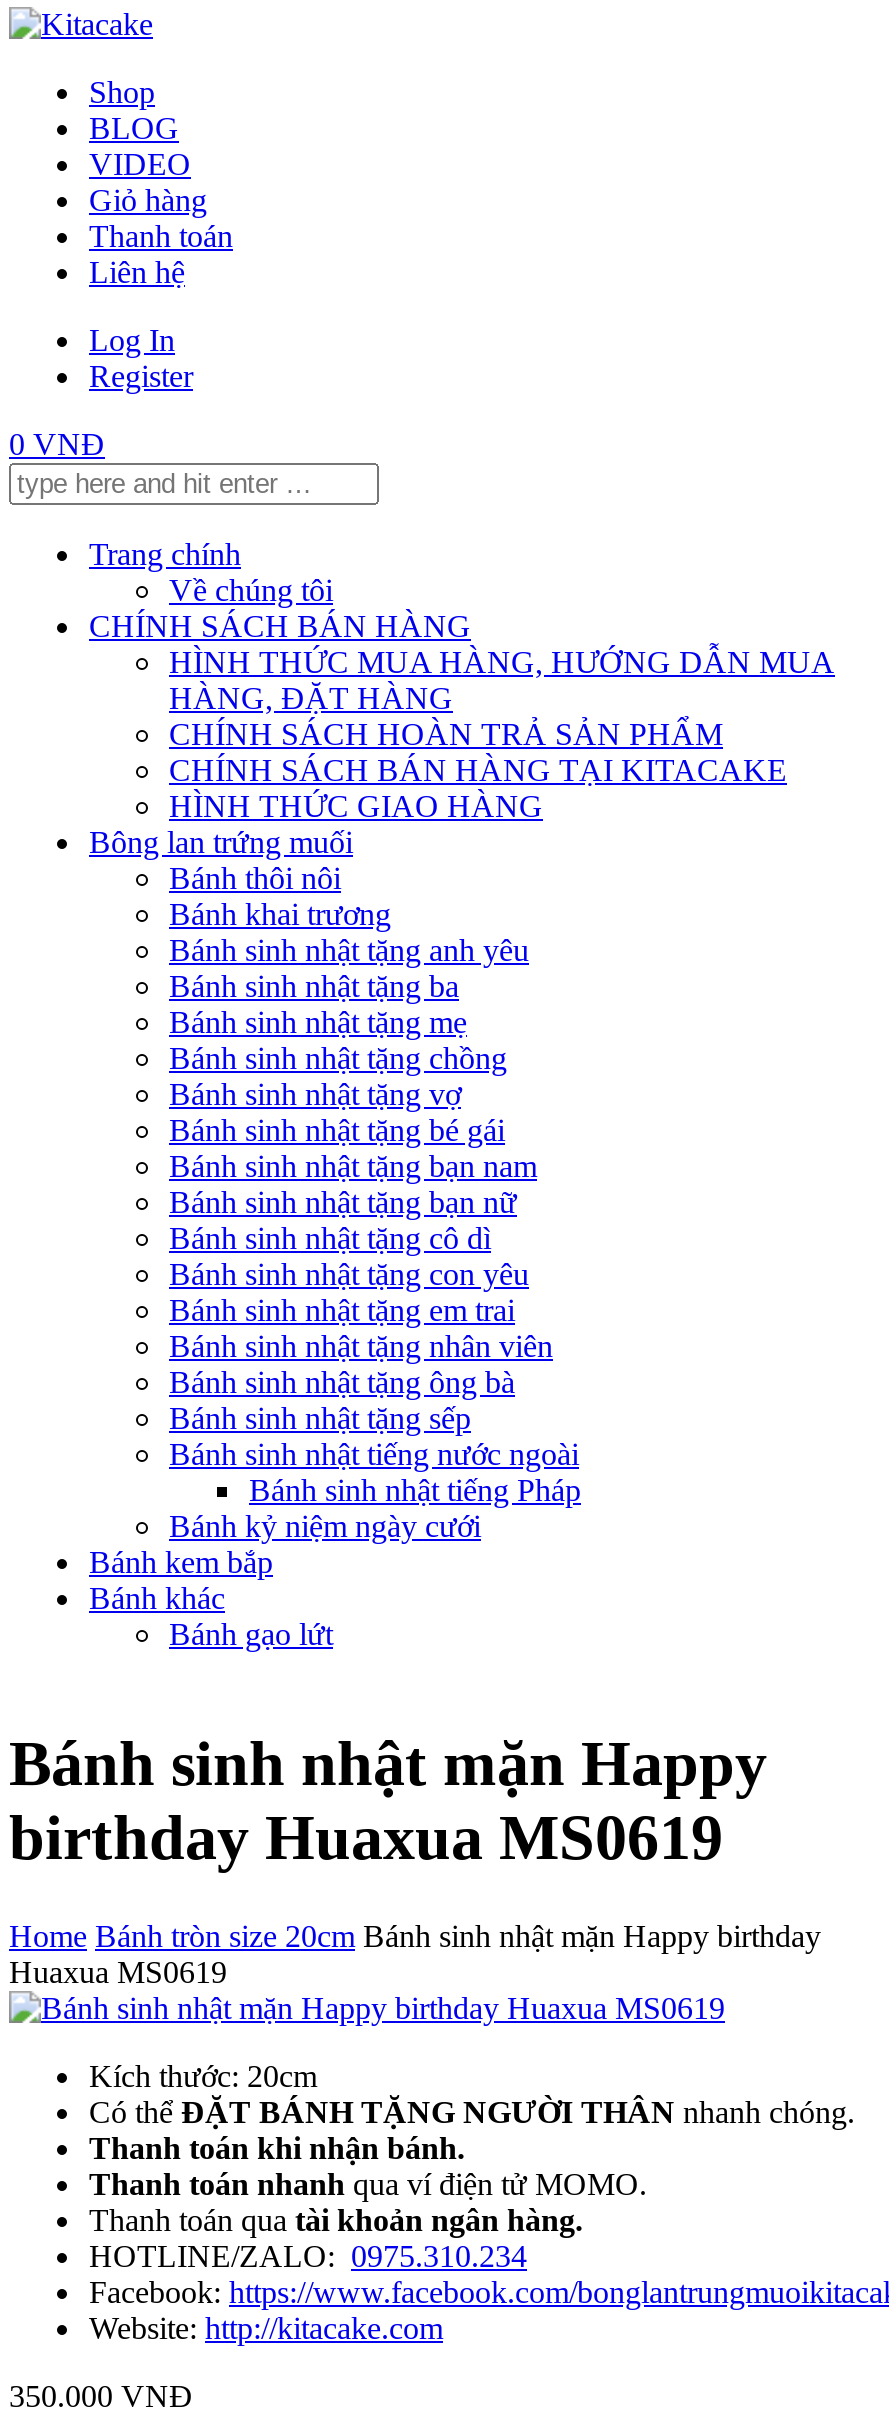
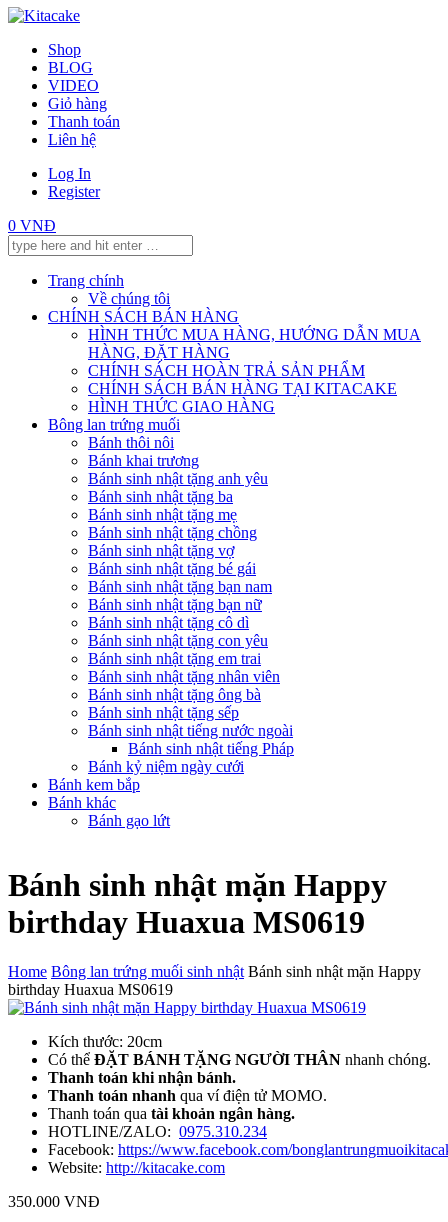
[9,1919,821,1989] Home Bánh tròn size 20cm Bánh sinh nhật mặn Happy birthday | Huaxua MS0619 -> [8,963,421,998] Home Bông lan trứng muối sinh nhật Bánh sinh nhật mặn Happy | birthday Huaxua MS0619

